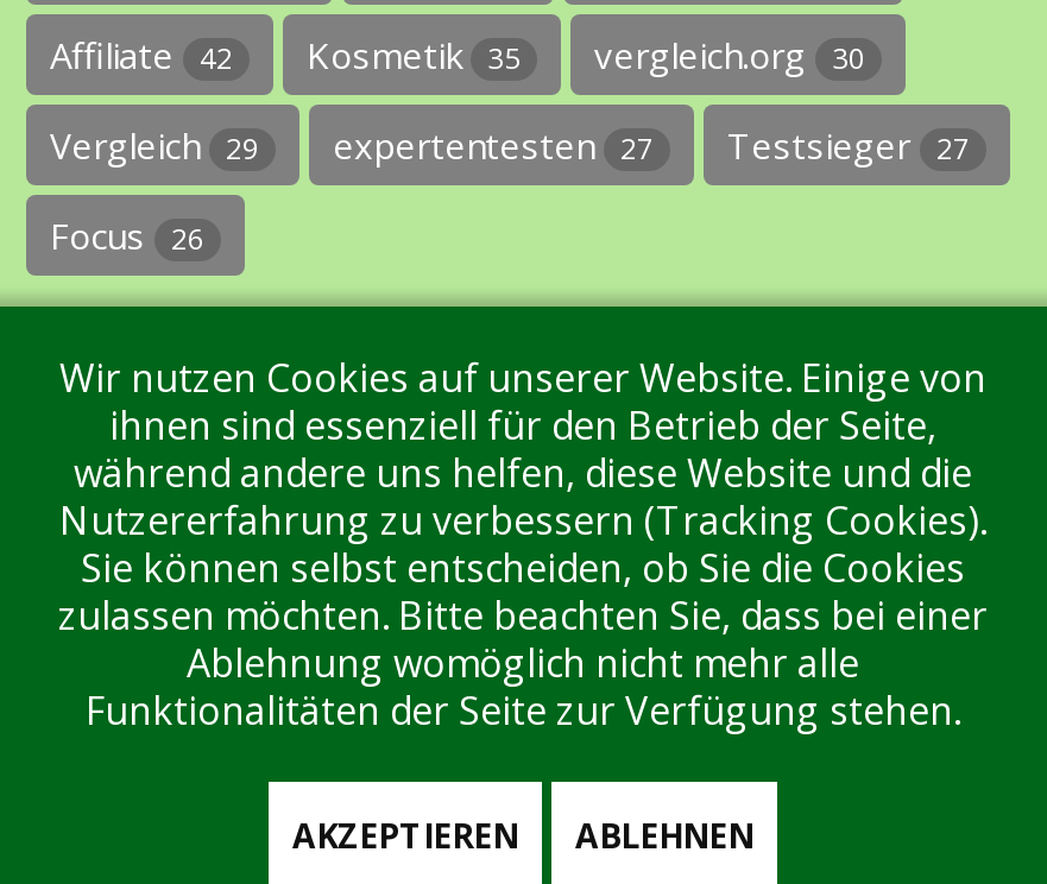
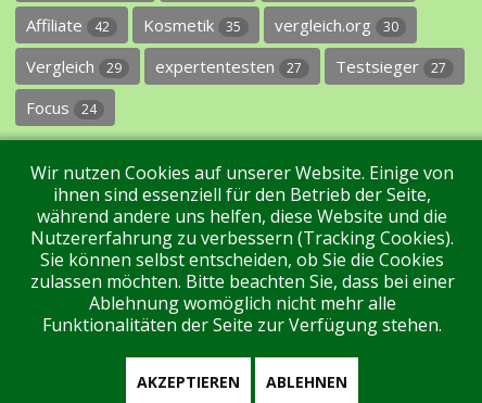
[50,212,204,260] Focus 26 -> [26,97,97,119] Focus 24

